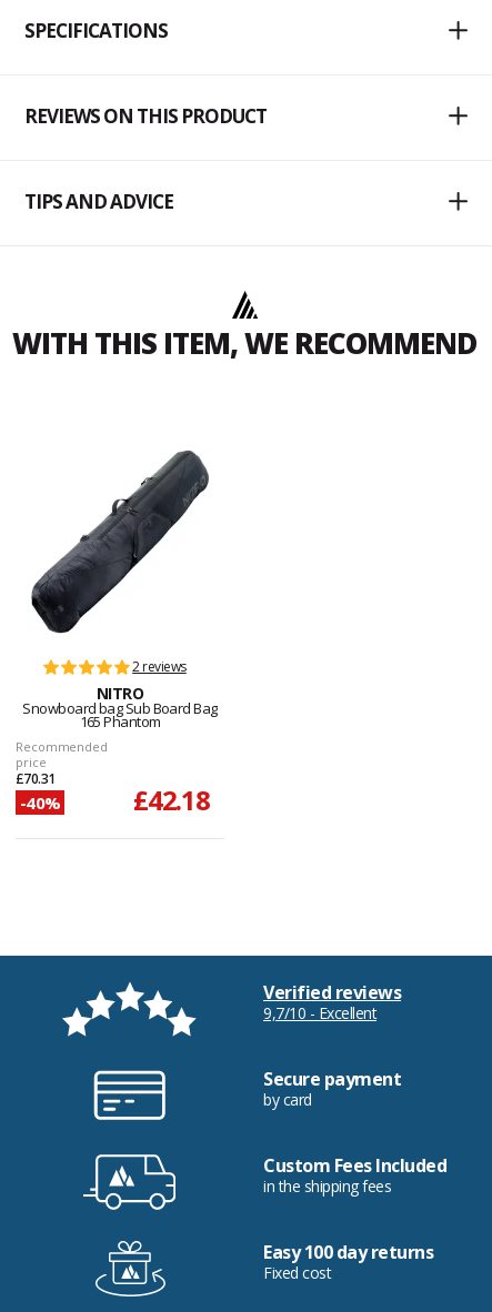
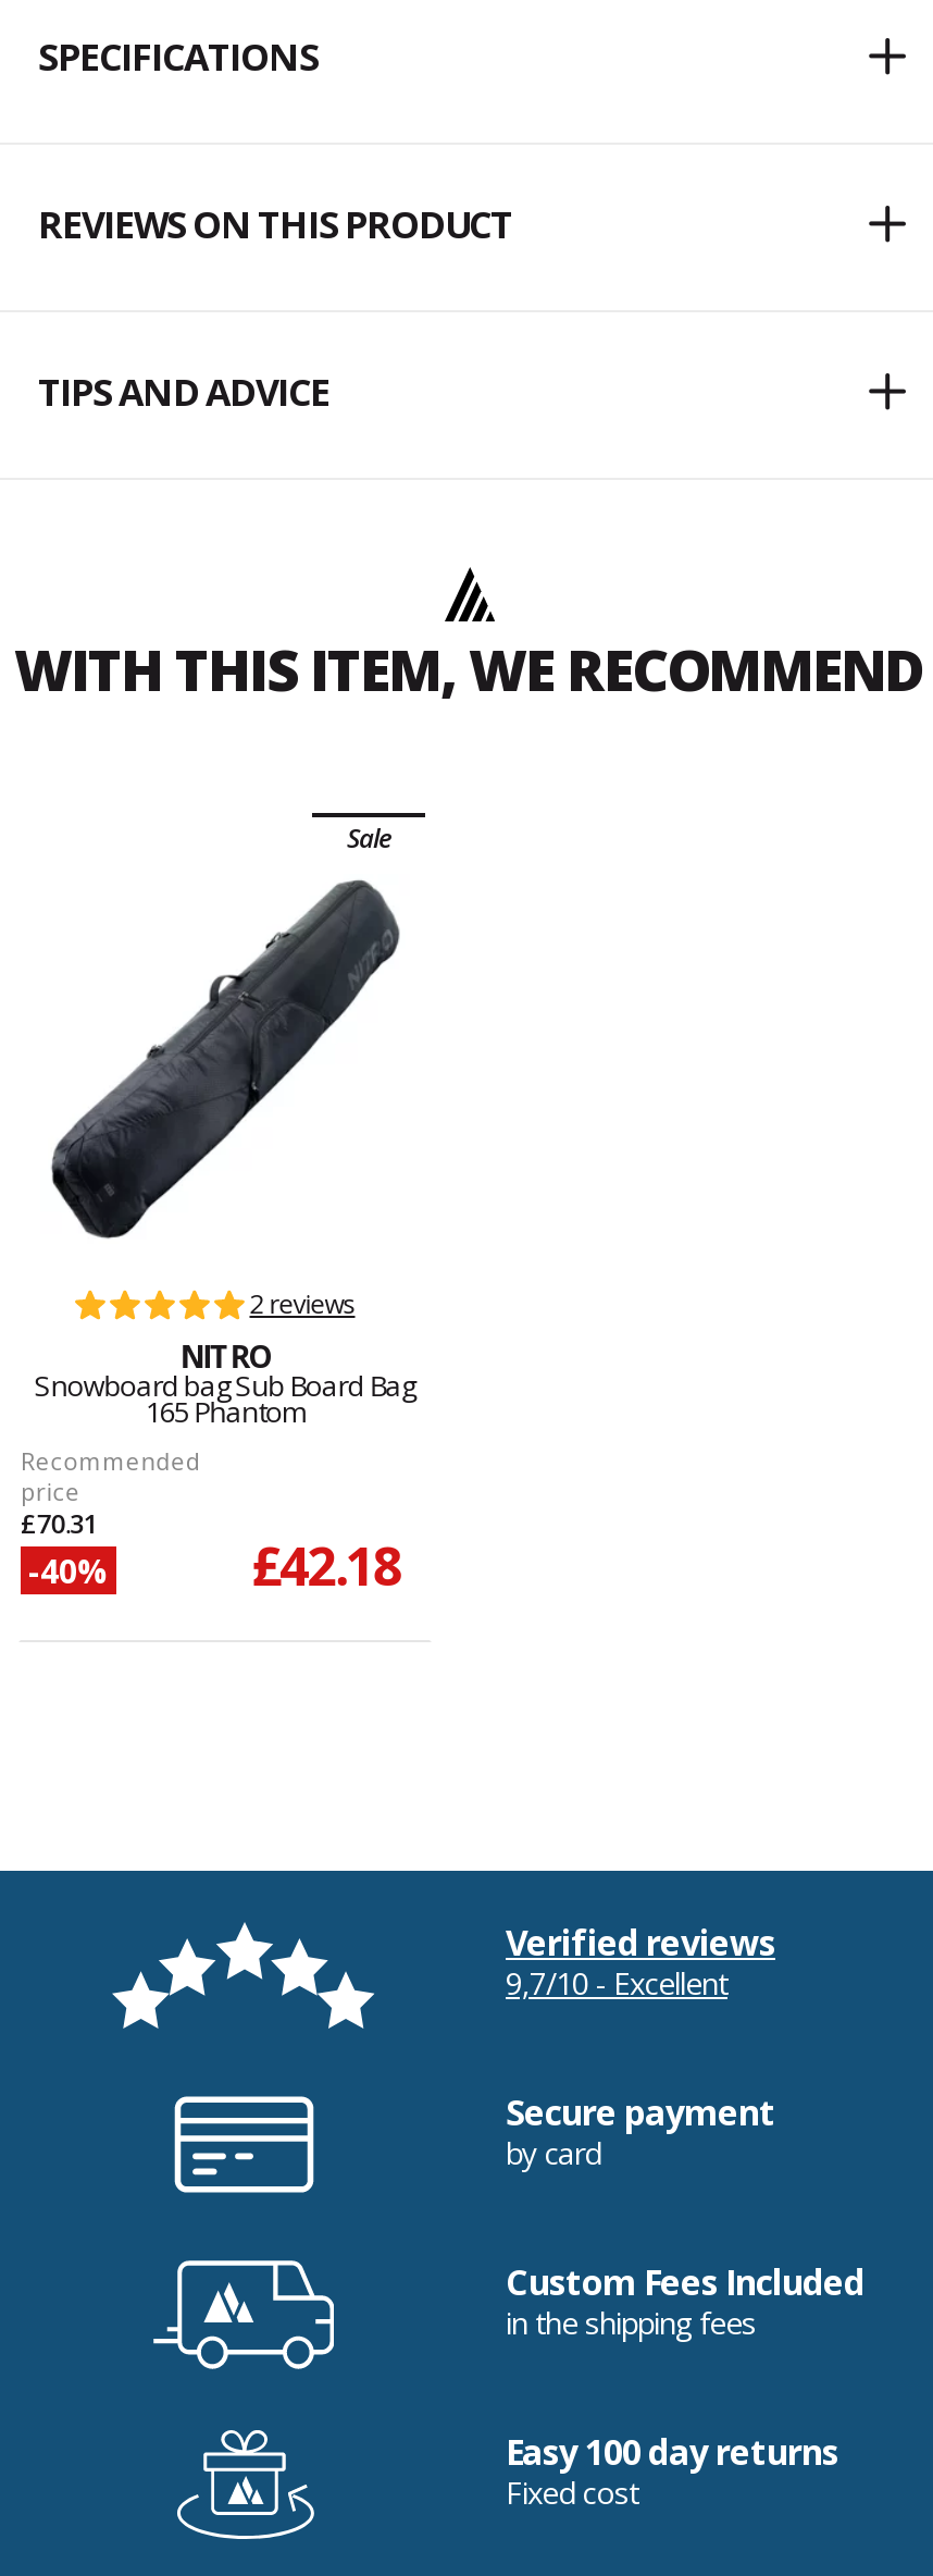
none -> [347,820,390,857] Sale

